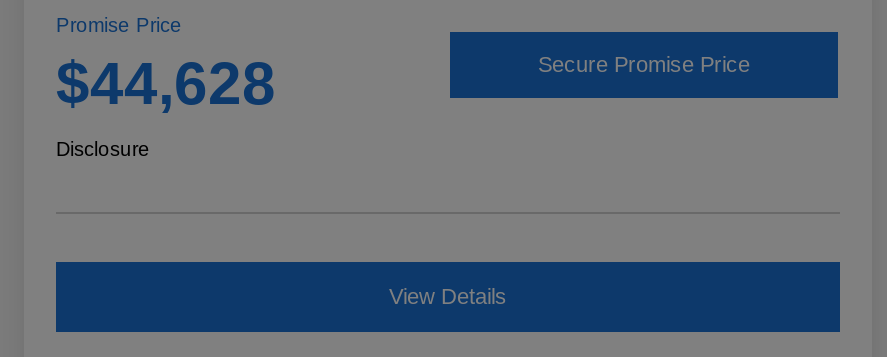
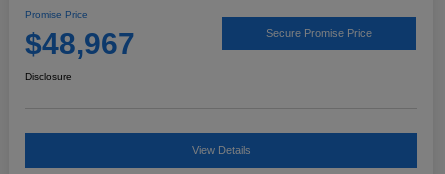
[56,50,276,116] $44,628 -> [25,26,135,59] $48,967

